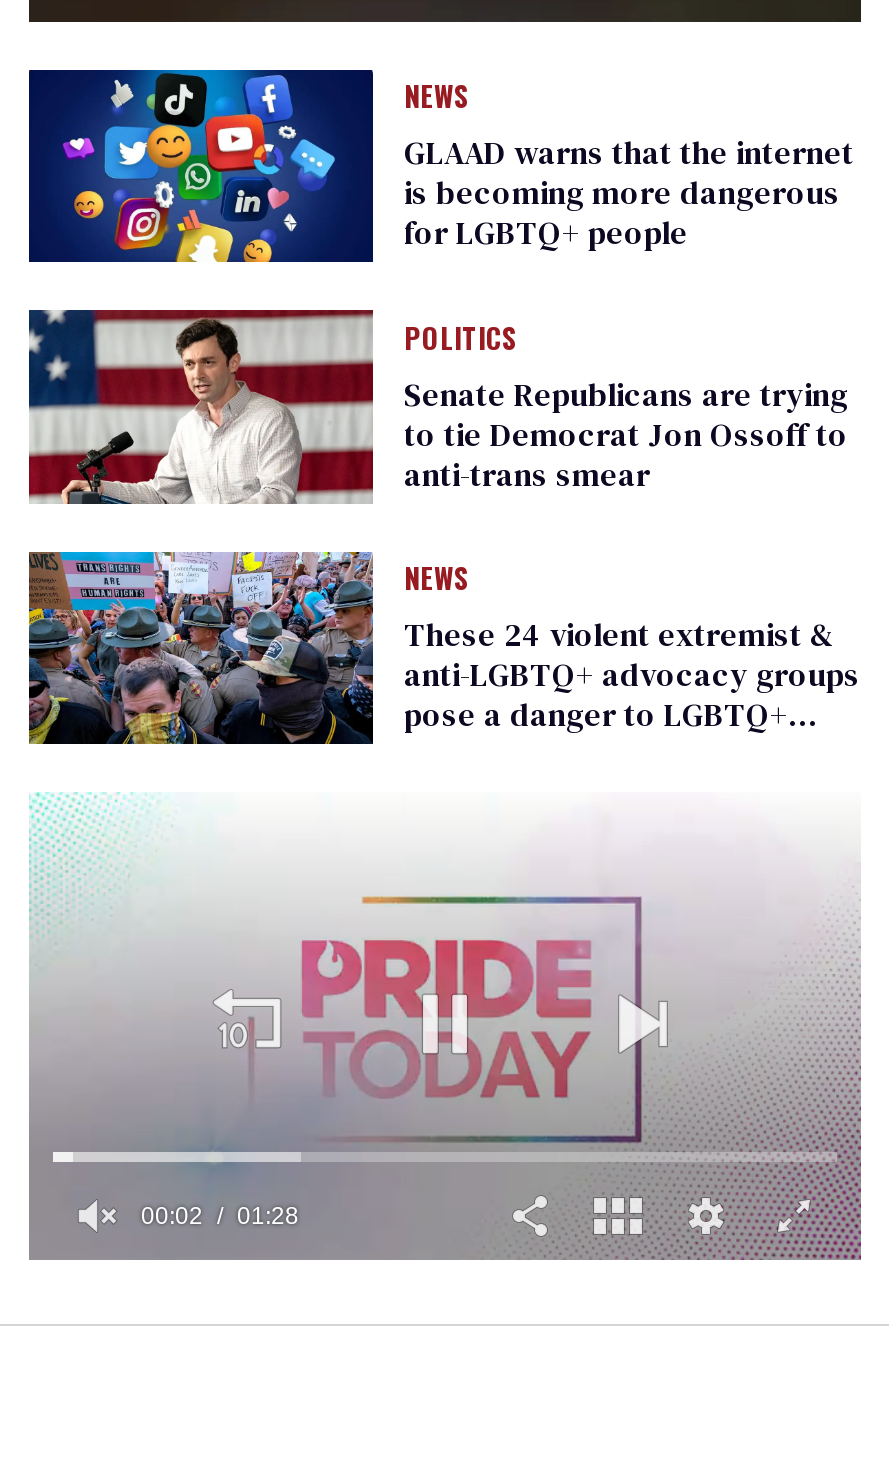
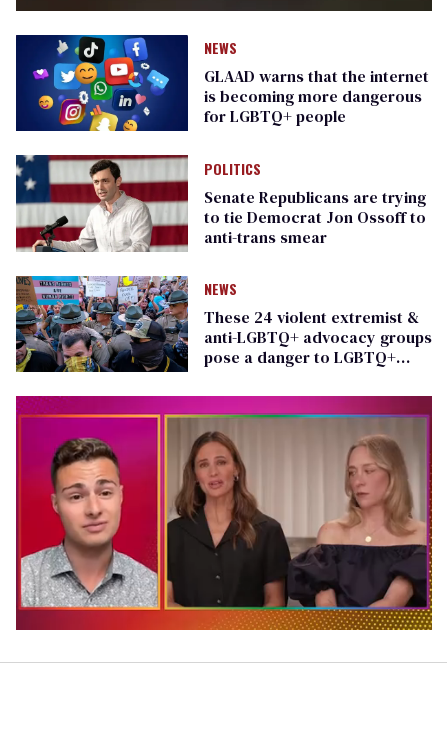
[29,792,863,1262] [image] -> [15,395,433,631] [image]

